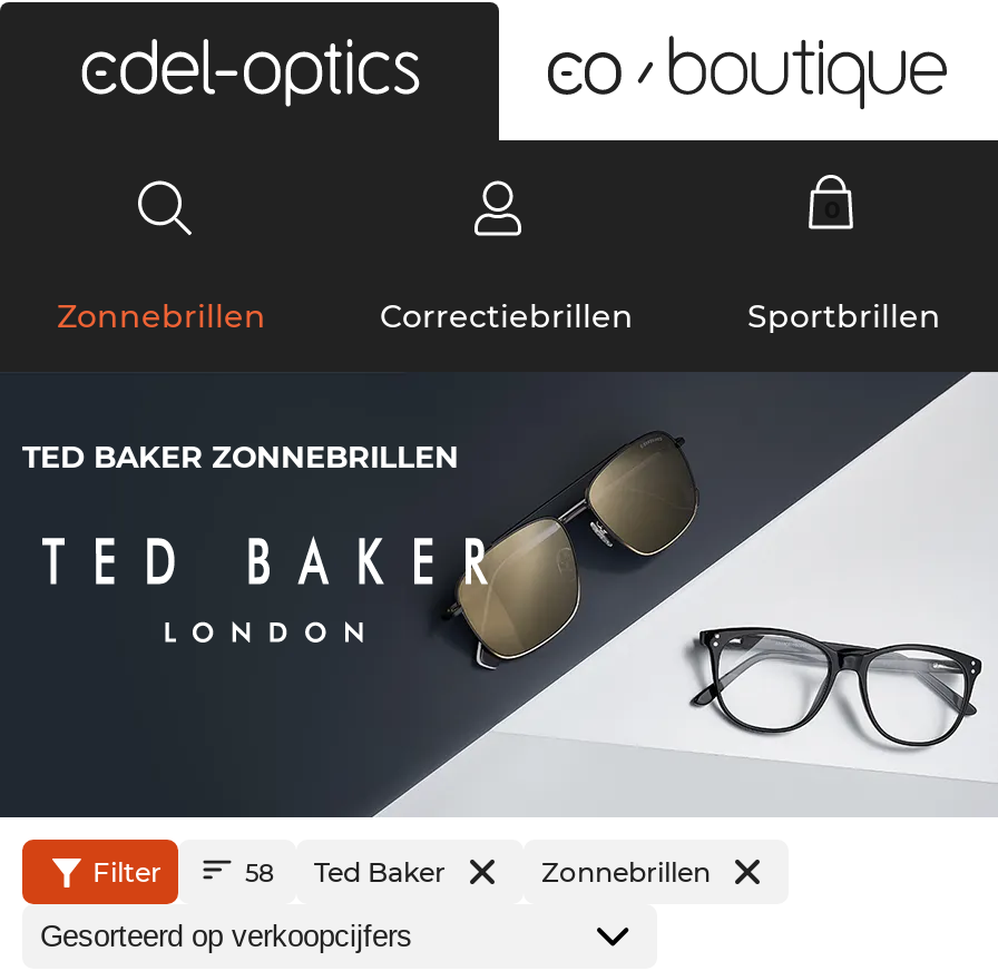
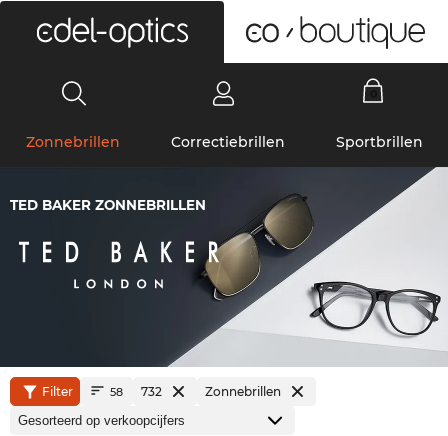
[314,855,446,889] Ted Baker -> [141,384,162,399] 732

